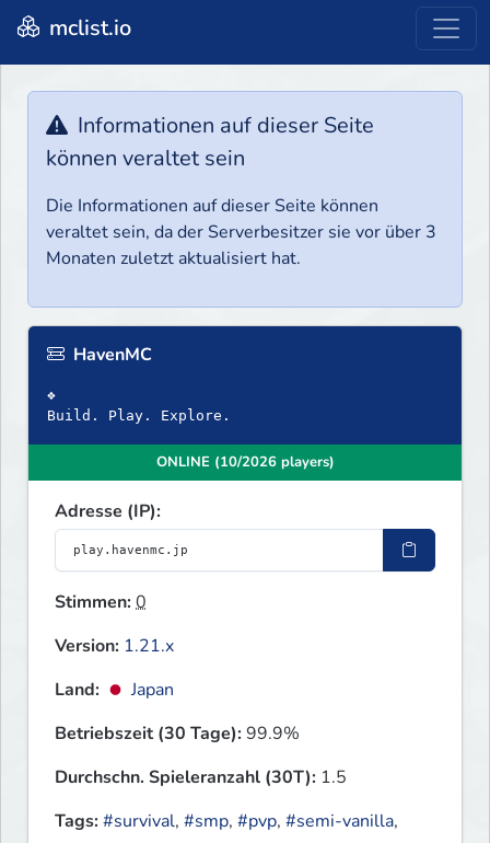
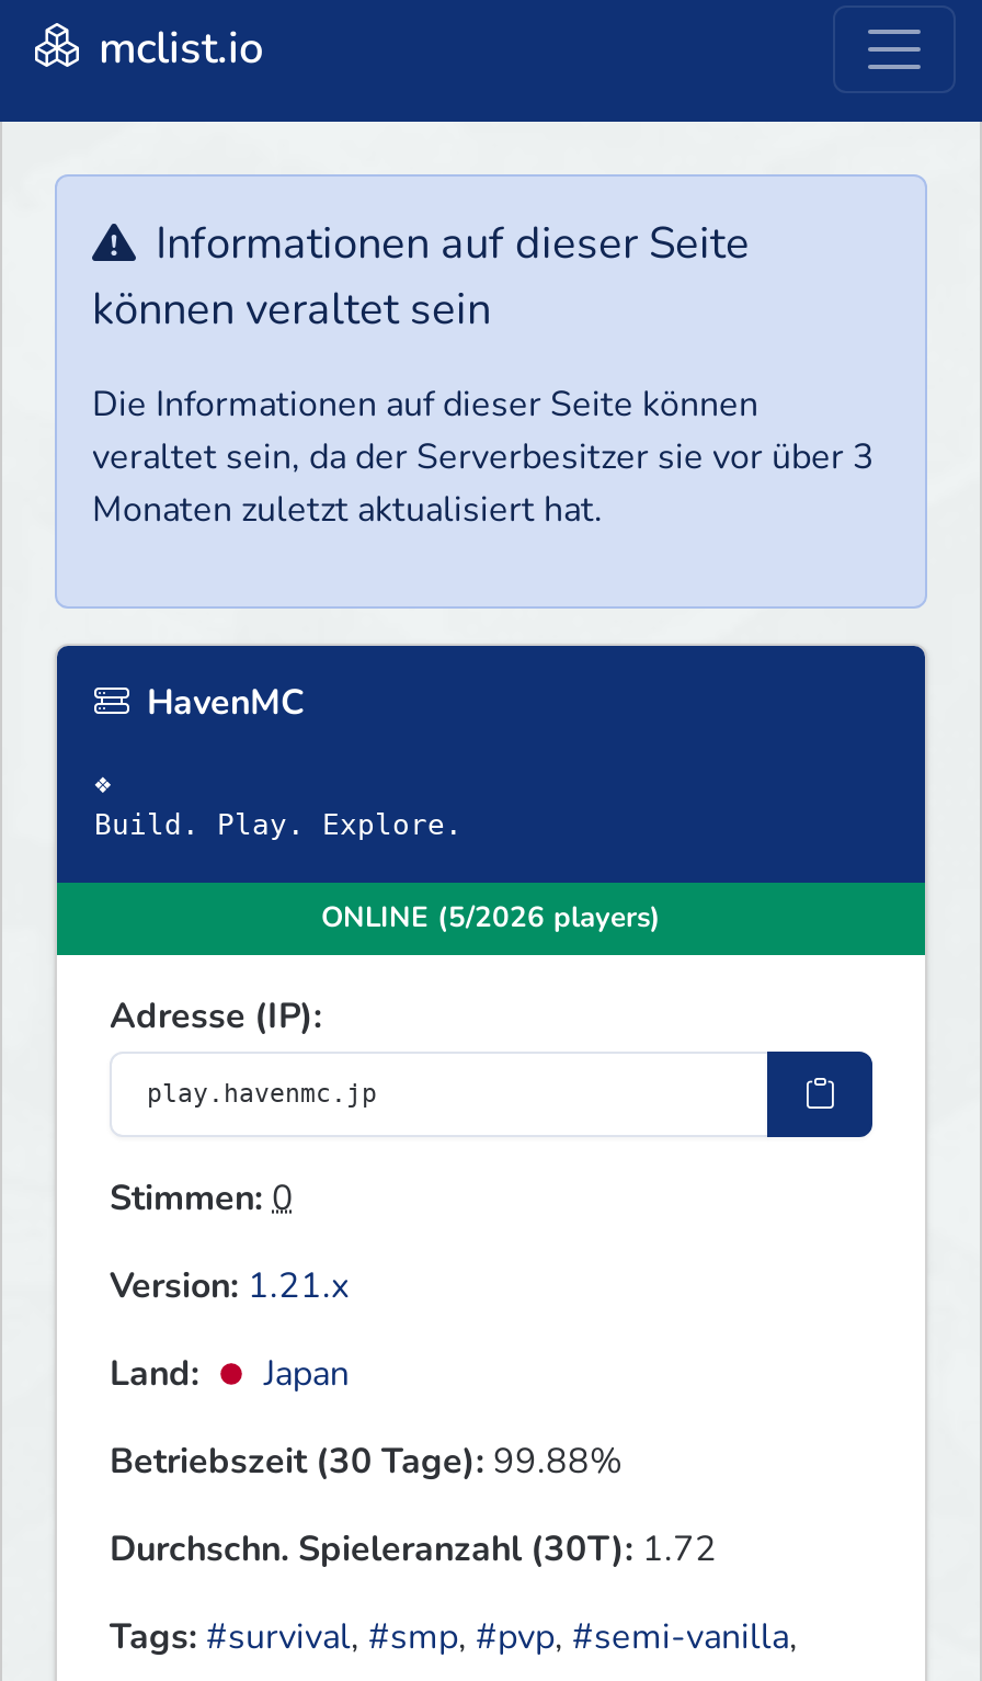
[156,452,334,472] ONLINE (10/2026 players) -> [321,899,661,938] ONLINE (5/2026 players)
[55,722,300,746] Betriebszeit (30 Tage): 99.9% -> [110,1438,623,1486] Betriebszeit (30 Tage): 99.88%
[55,765,347,790] Durchschn. Spieleranzahl (30T): 1.5 -> [110,1526,717,1574] Durchschn. Spieleranzahl (30T): 1.72

